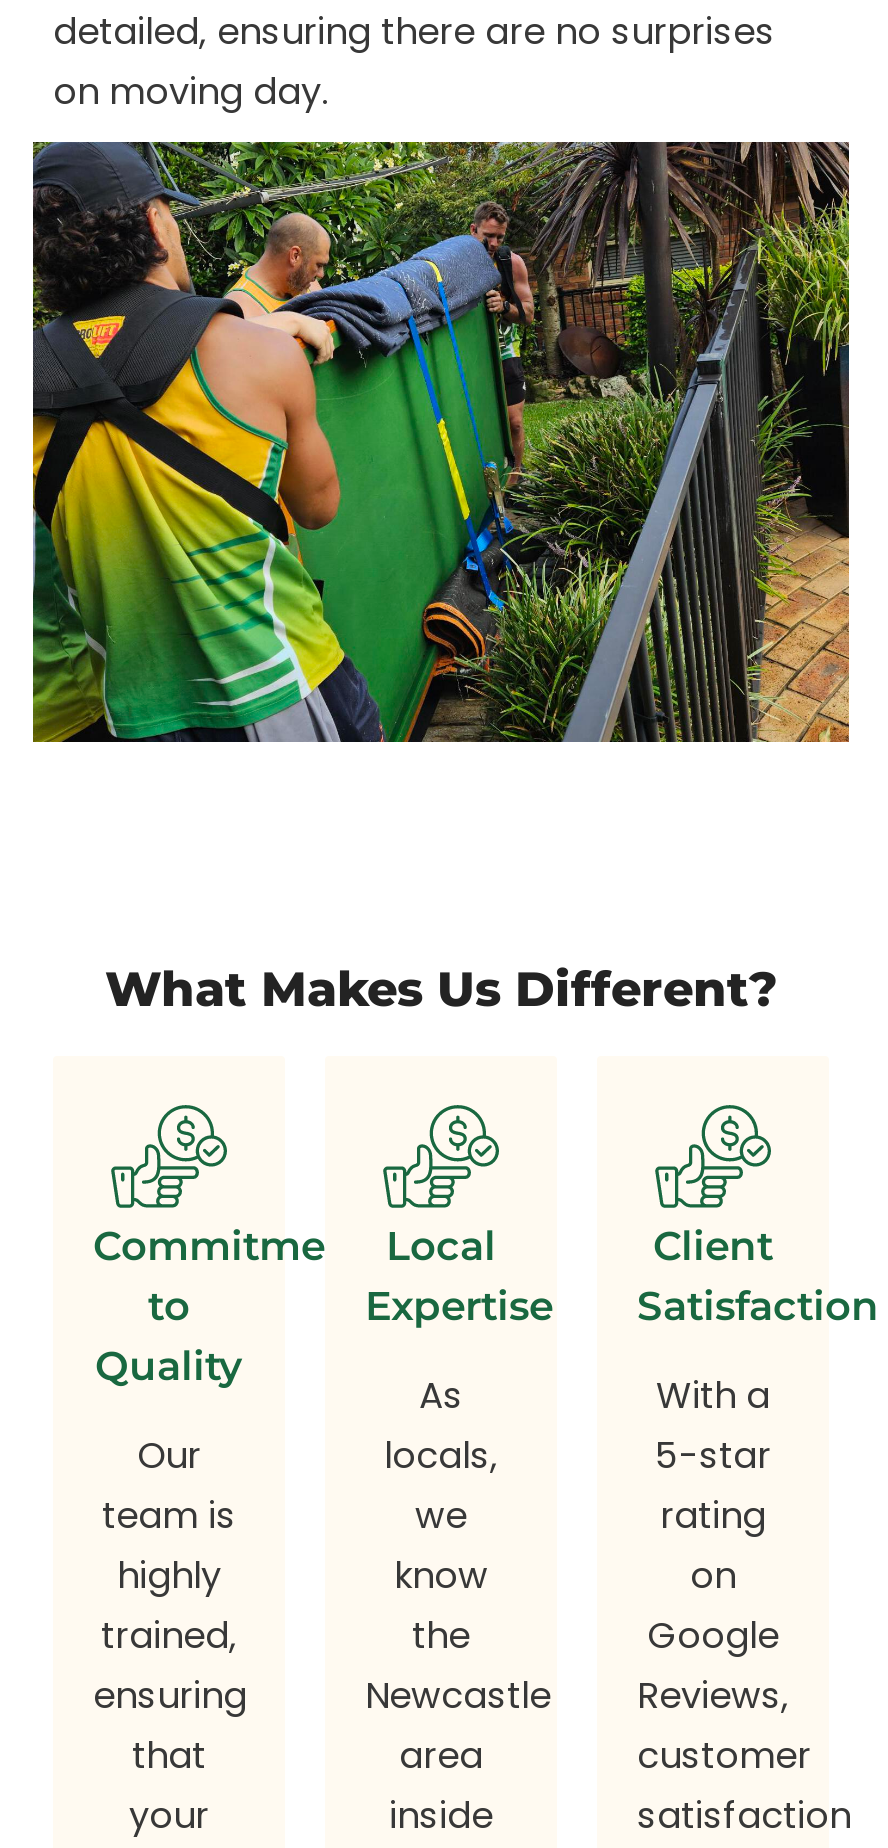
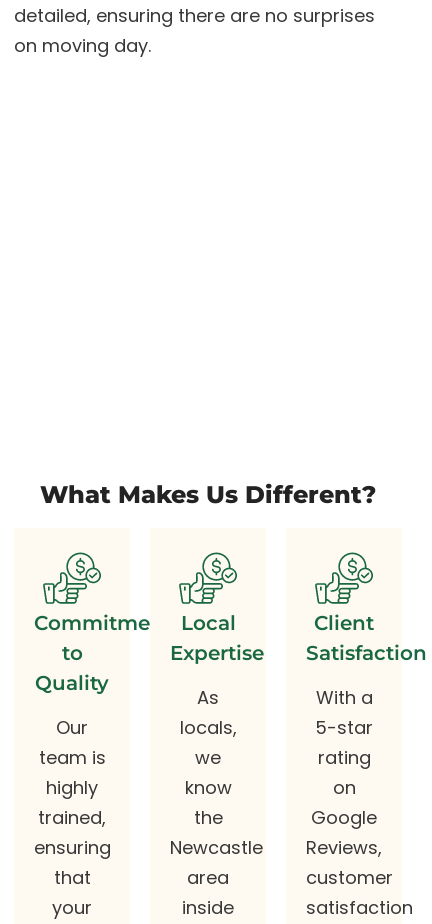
[31,140,851,744] [image] -> none

